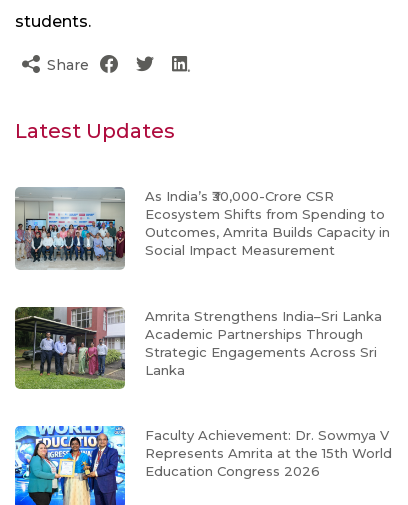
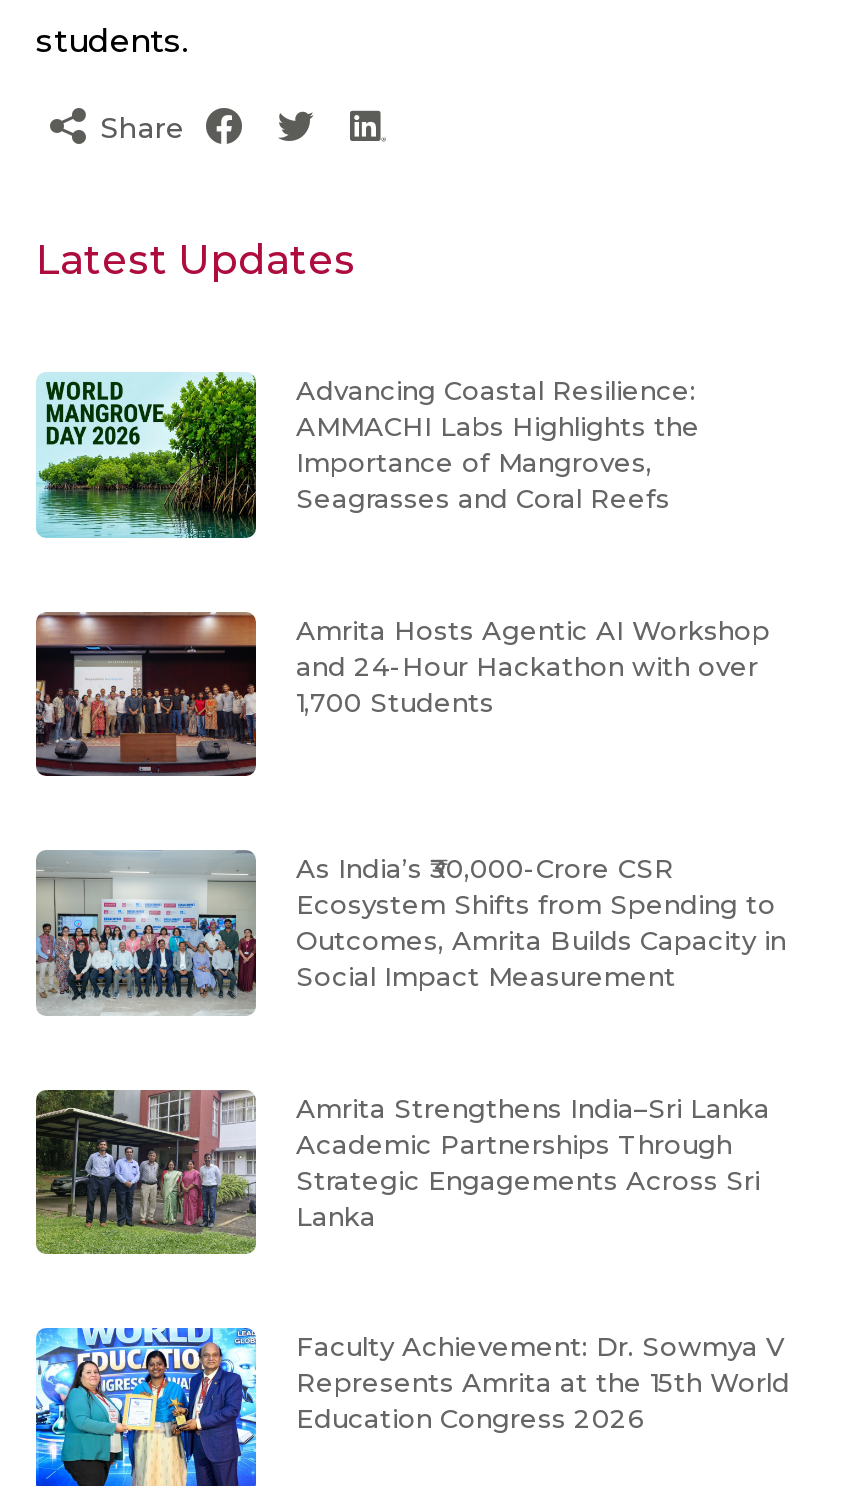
none -> [34,612,770,778] [image] | Amrita Hosts Agentic AI Workshop | and 24-Hour Hackathon with over | 1,700 Students
none -> [36,372,700,540] [image] | Advancing Coastal Resilience: | AMMACHI Labs Highlights the | Importance of Mangroves, | Seagrasses and Coral Reefs

